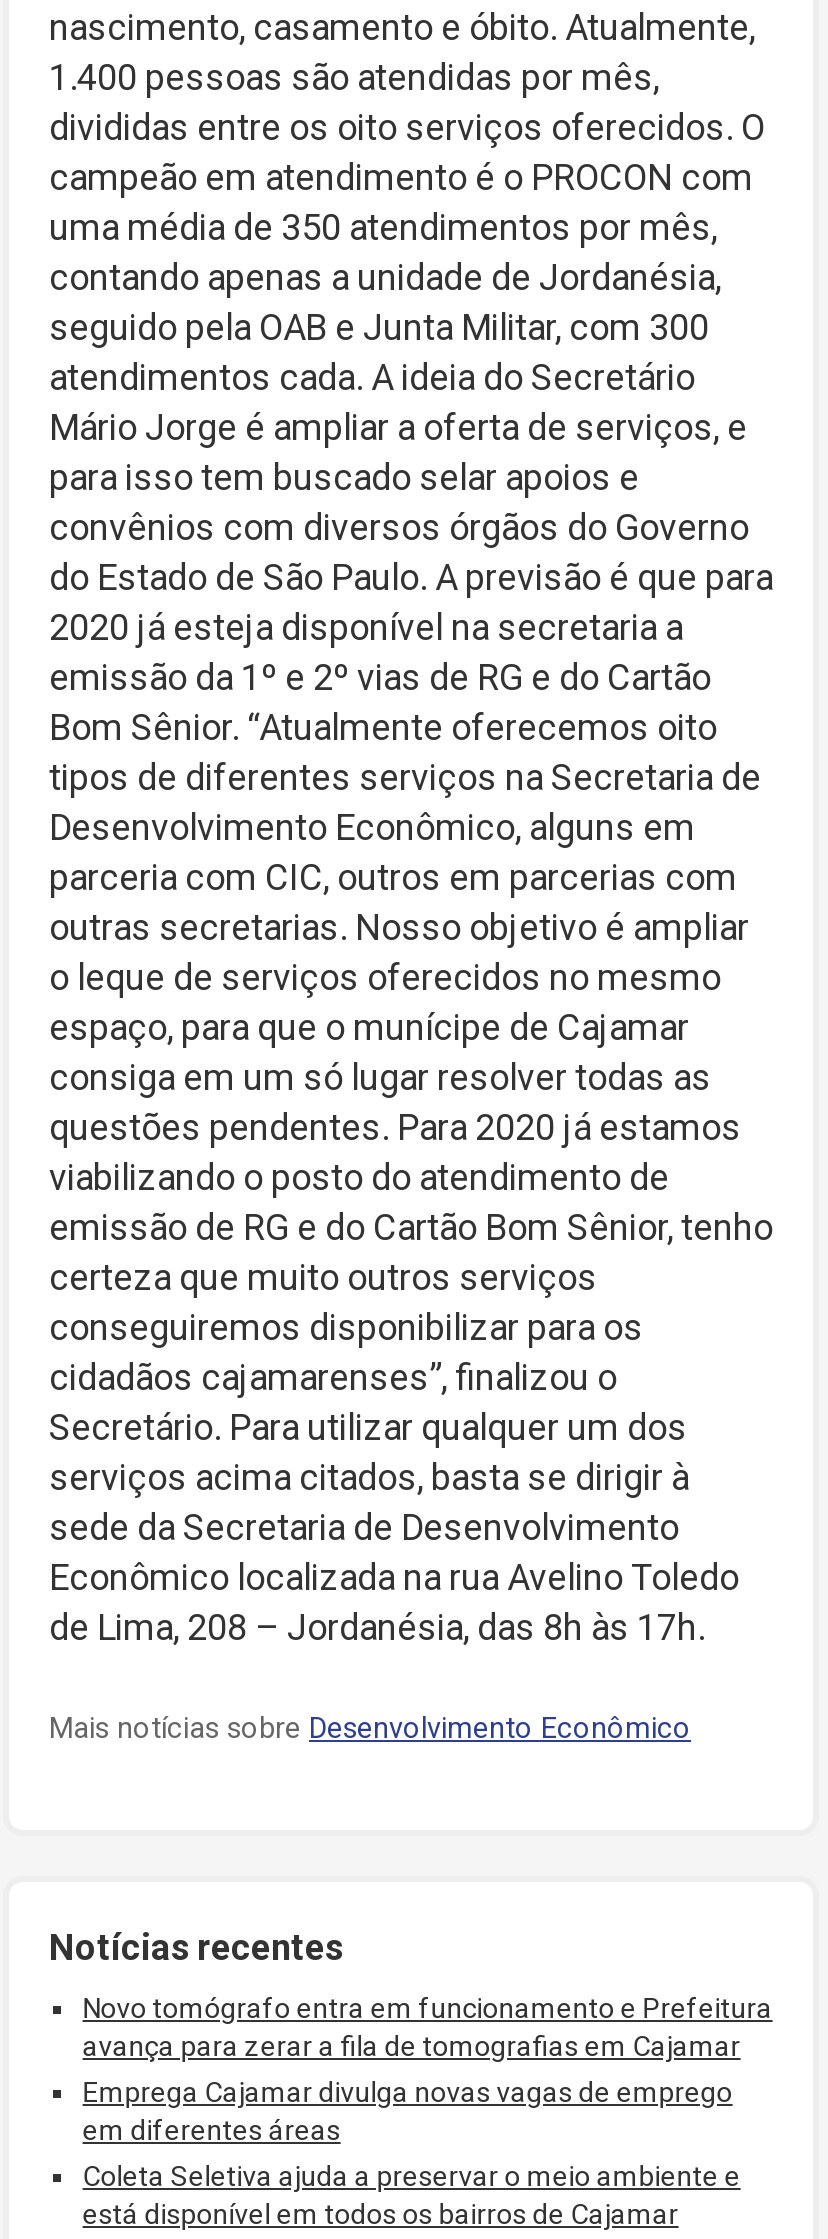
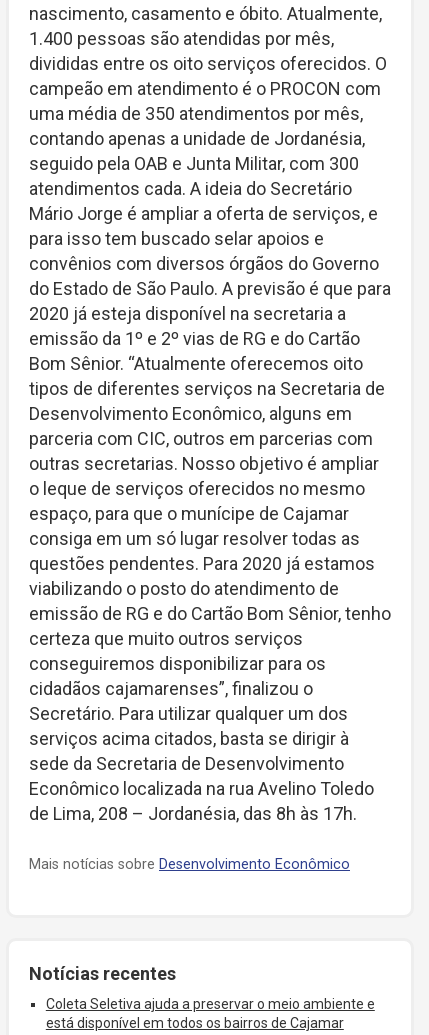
[83,1992,773,2146] Novo tomógrafo entra em funcionamento e Prefeitura | avança para zerar a fila de tomografias em Cajamar | Emprega Cajamar divulga novas vagas de emprego | em diferentes áreas -> none

